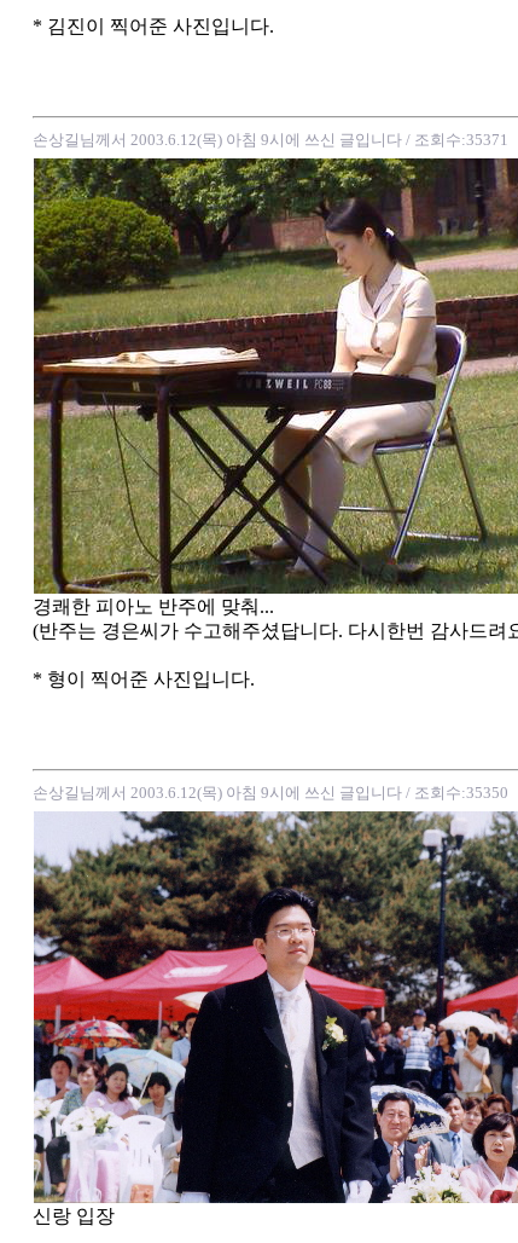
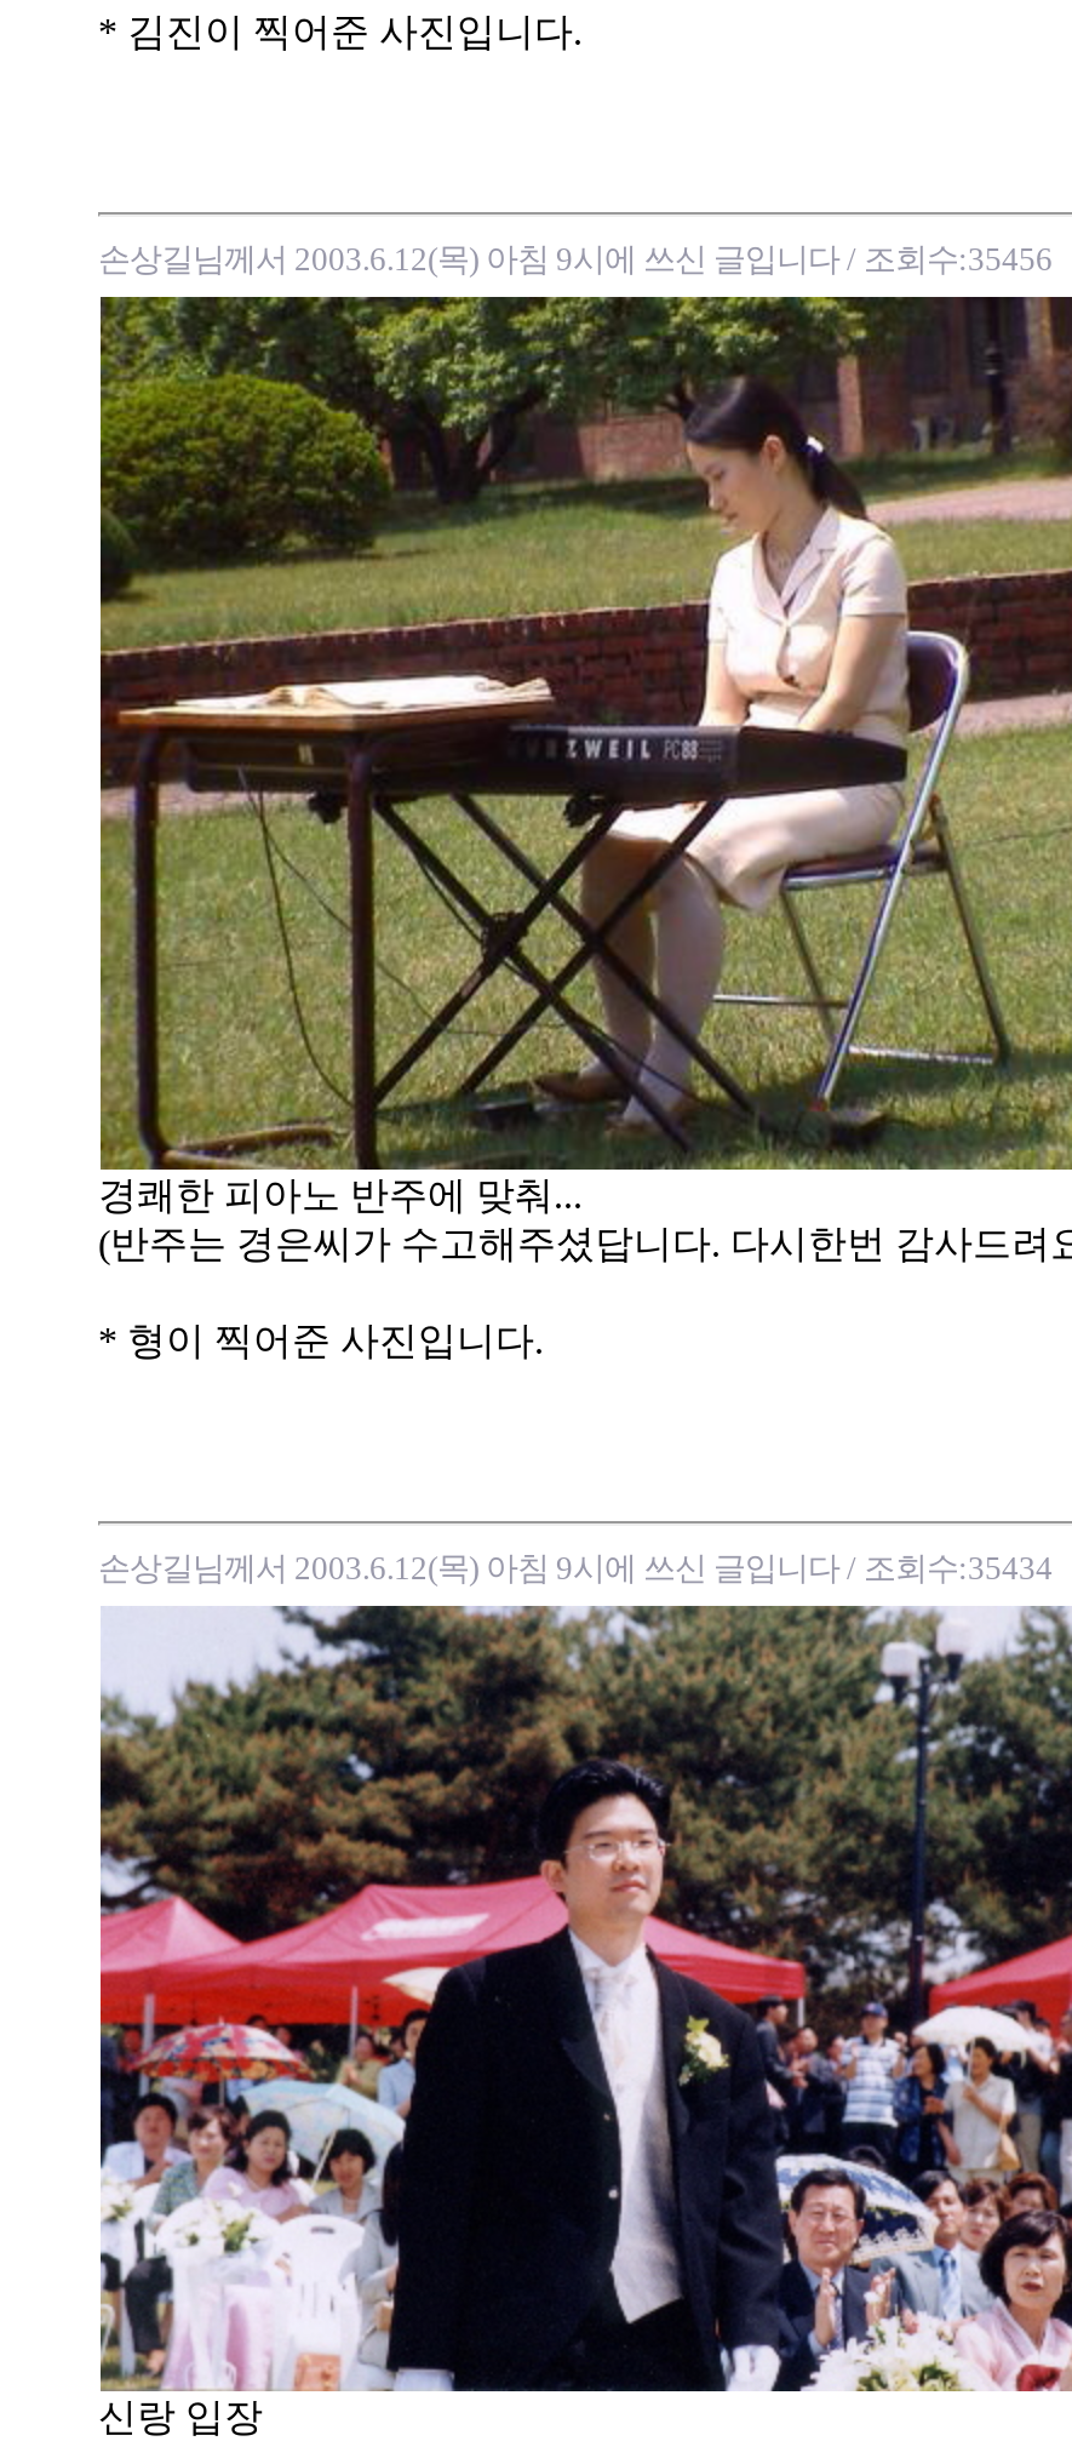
[33,131,508,149] 손상길님께서 2003.6.12(목) 아침 9시에 쓰신 글입니다 / 조회수:35371 -> [98,241,1053,278] 손상길님께서 2003.6.12(목) 아침 9시에 쓰신 글입니다 / 조회수:35456
[33,784,508,802] 손상길님께서 2003.6.12(목) 아침 9시에 쓰신 글입니다 / 조회수:35350 -> [98,1550,1053,1587] 손상길님께서 2003.6.12(목) 아침 9시에 쓰신 글입니다 / 조회수:35434

